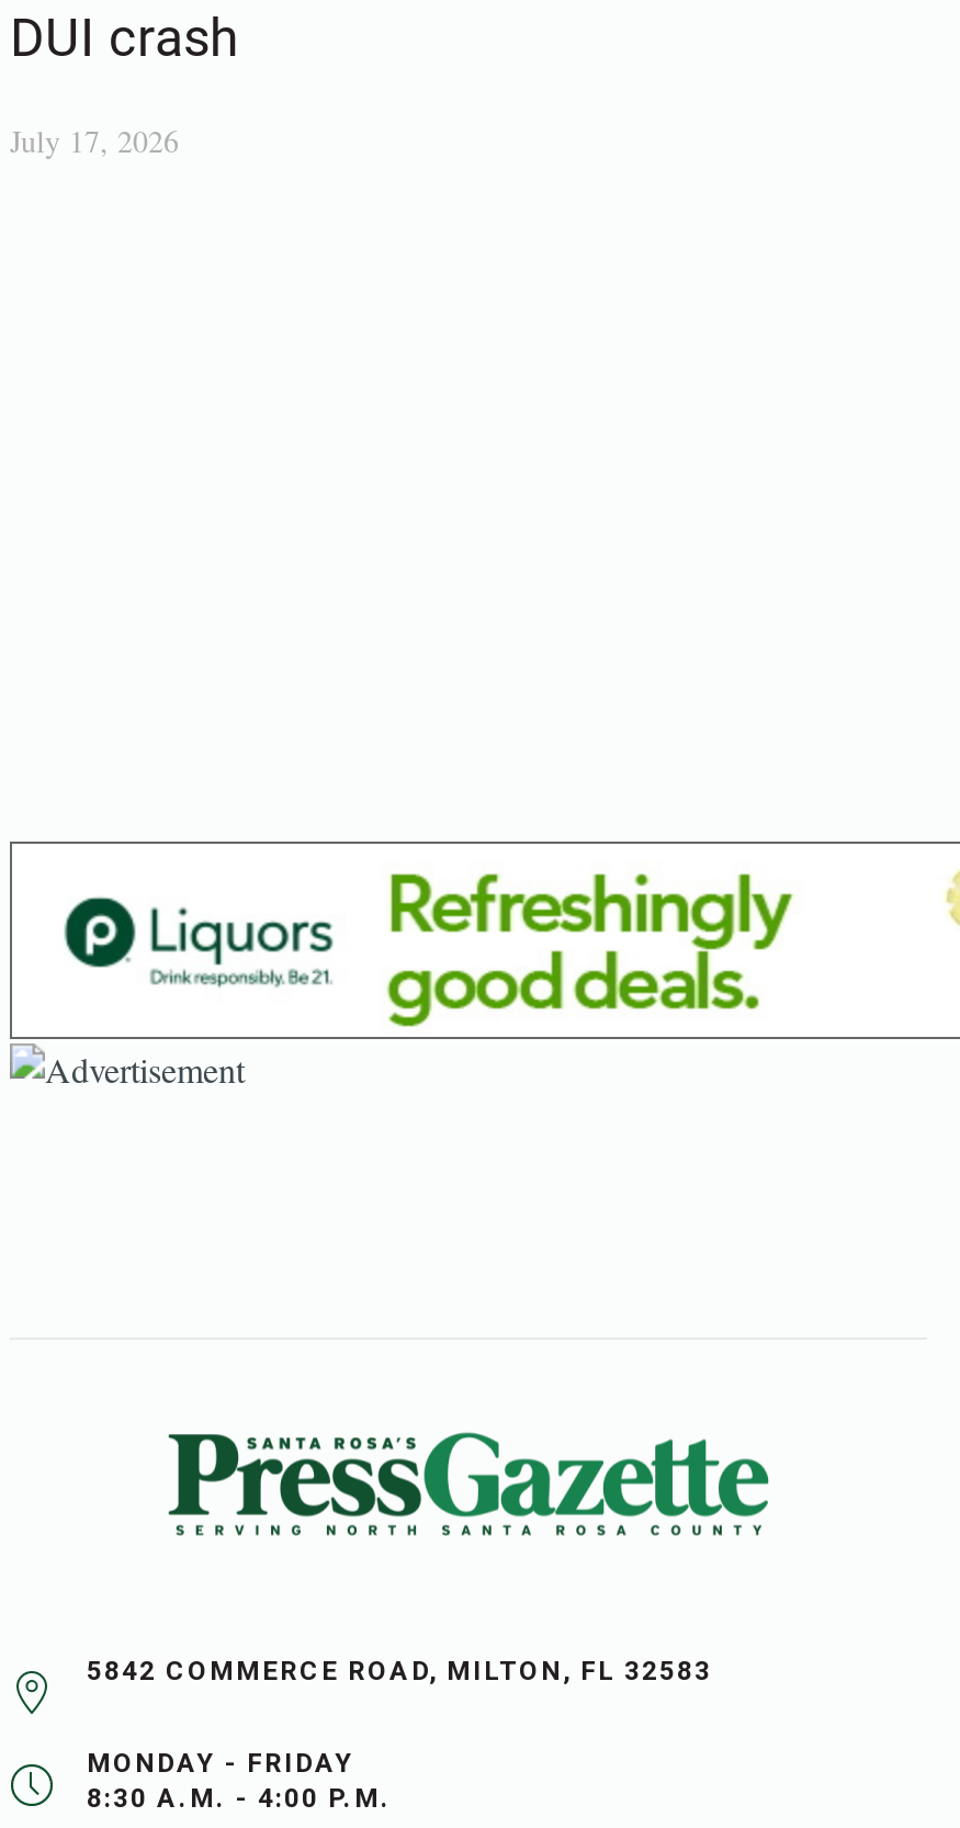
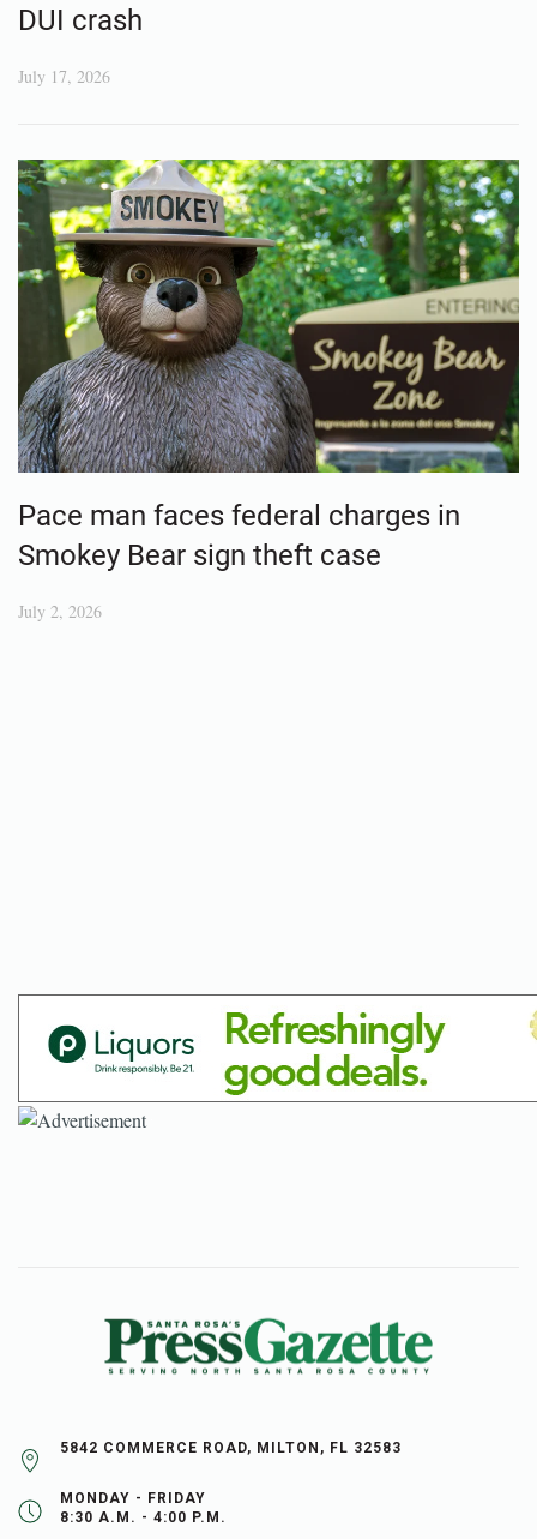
none -> [17,158,520,623] [image] | Pace man faces federal charges in | Smokey Bear sign theft case | July 2, 2026

